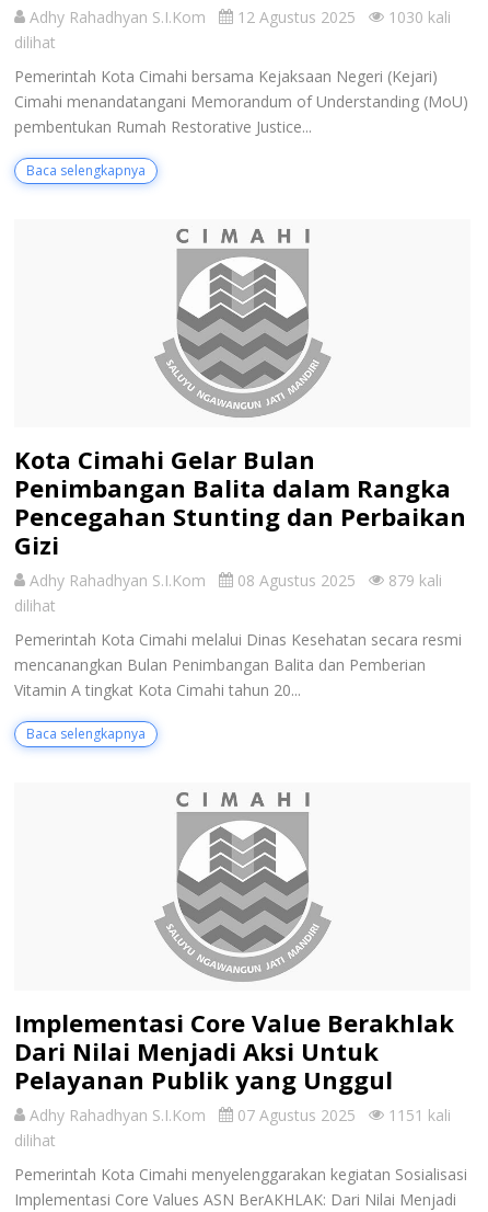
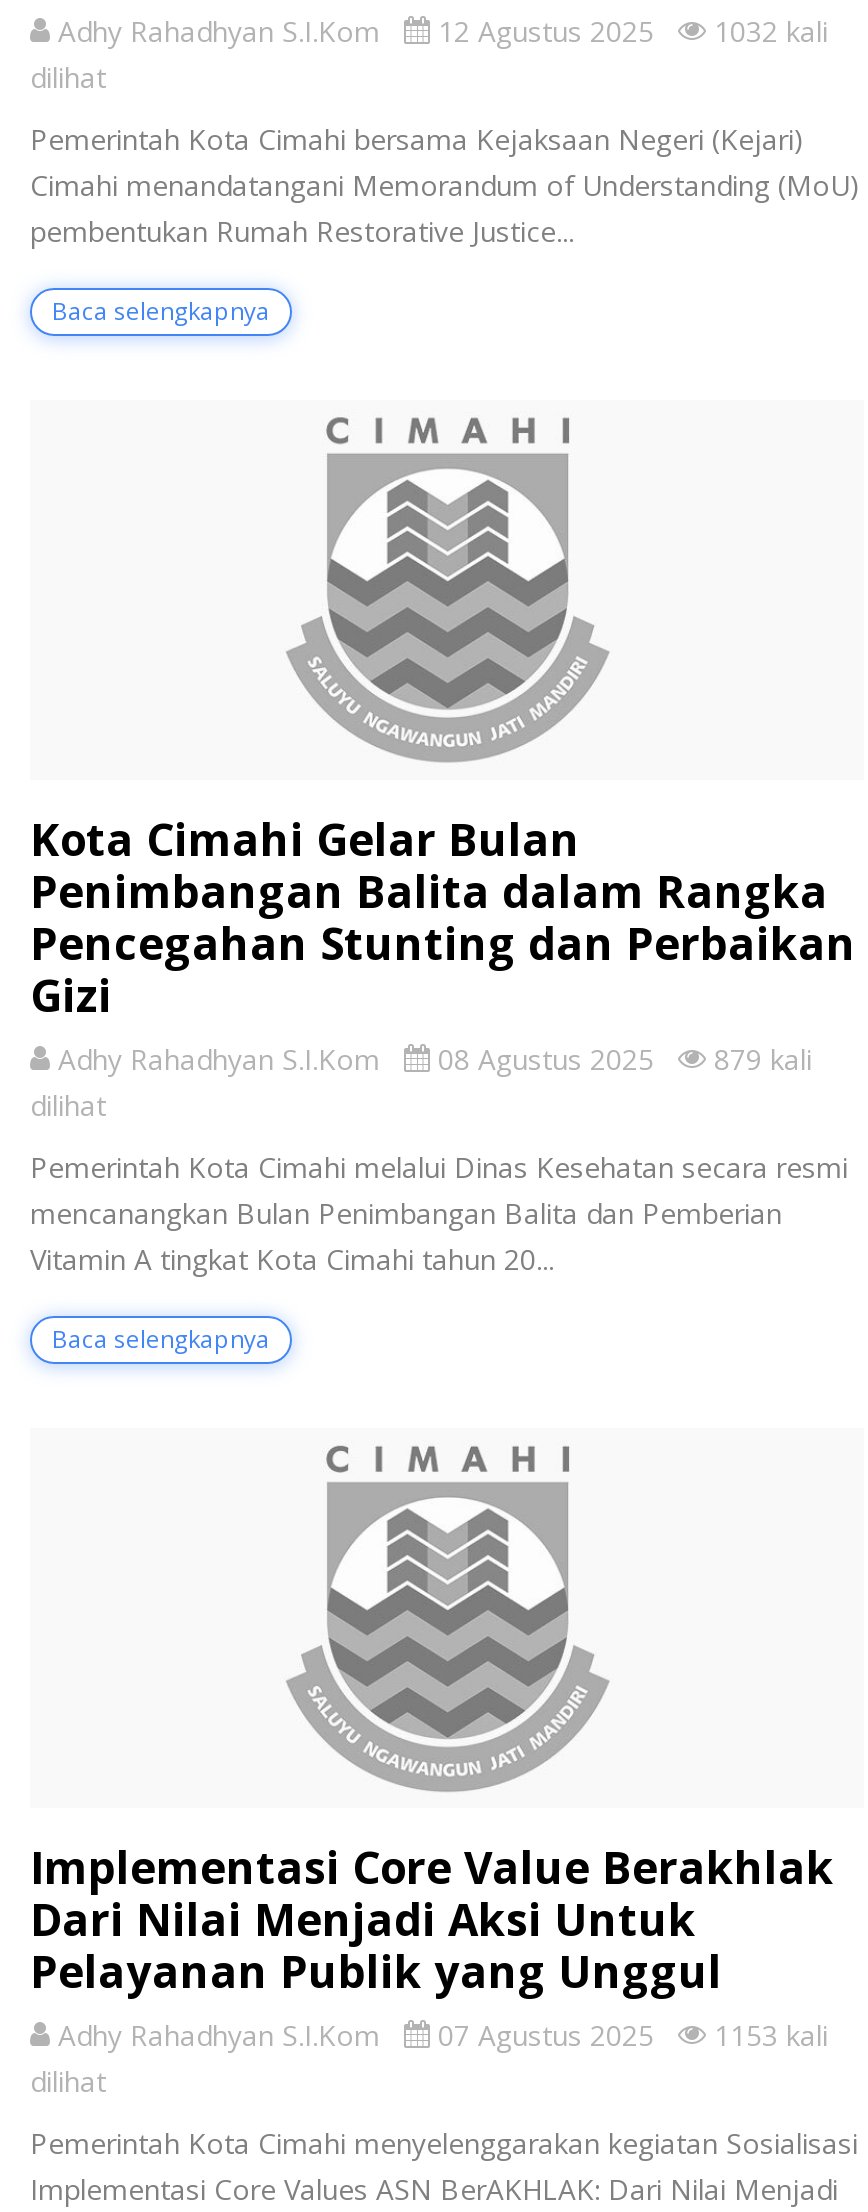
[25,6,451,27] Adhy Rahadhyan S.I.Kom 12 Agustus 2025 1030 kali -> [50,12,828,50] Adhy Rahadhyan S.I.Kom 12 Agustus 2025 1032 kali
[25,1105,451,1126] Adhy Rahadhyan S.I.Kom 07 Agustus 2025 1151 kali -> [50,2016,828,2054] Adhy Rahadhyan S.I.Kom 07 Agustus 2025 1153 kali

